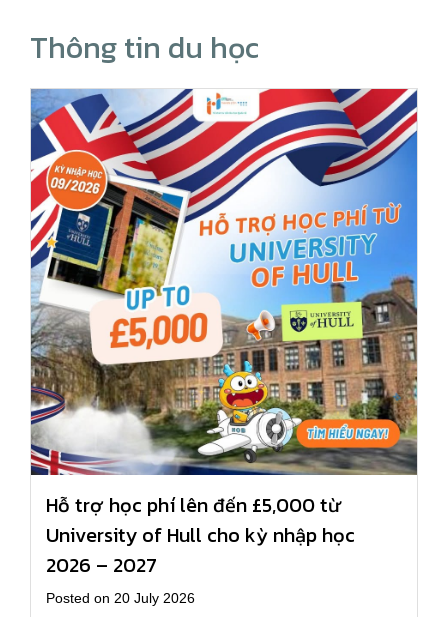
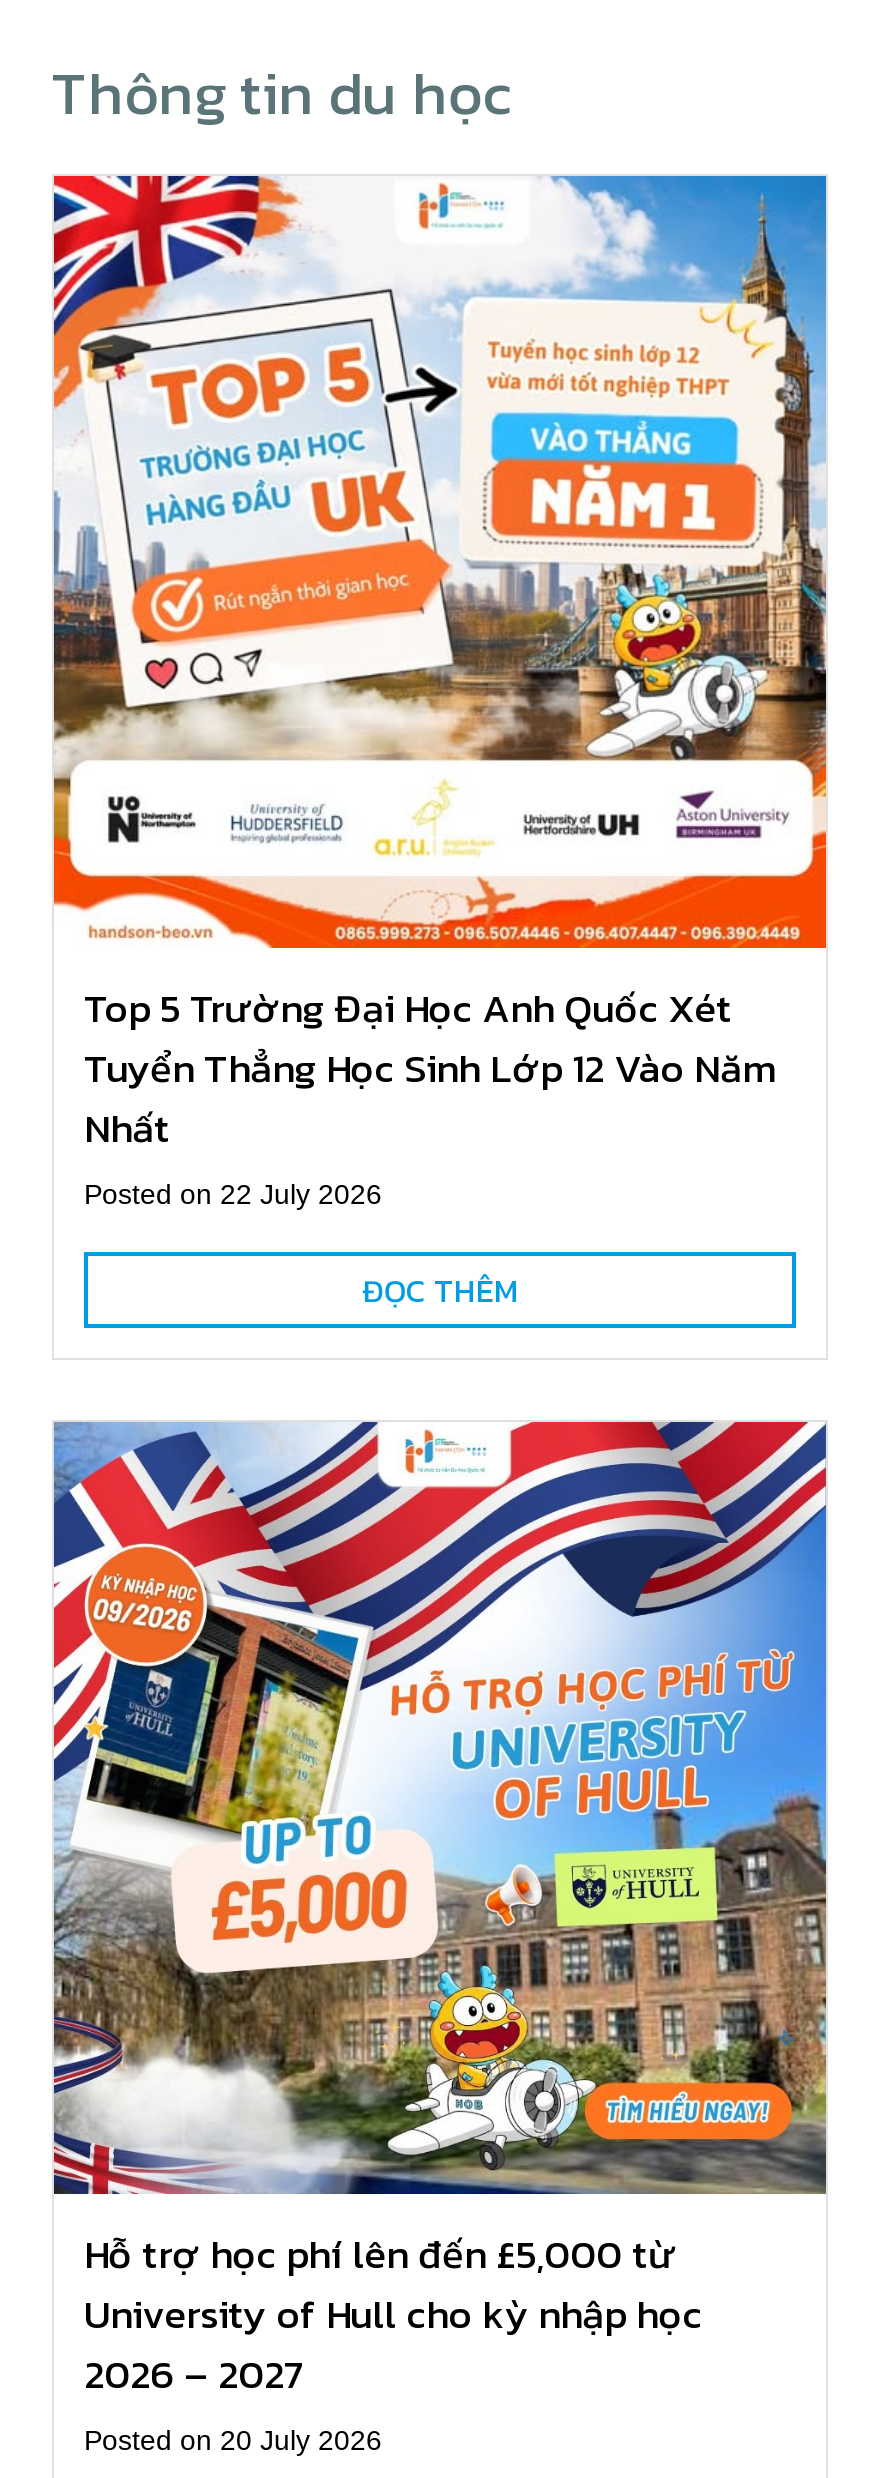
none -> [52,174,828,1314] [image] | Top 5 Trường Đại Học Anh Quốc Xét | Tuyển Thẳng Học Sinh Lớp 12 Vào Năm | Nhất | Posted on 22 July 2026 | ĐỌC THÊM

